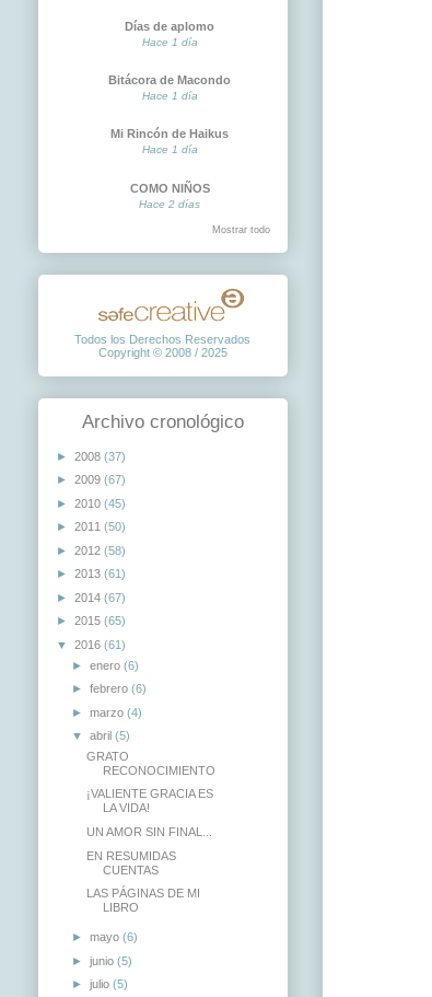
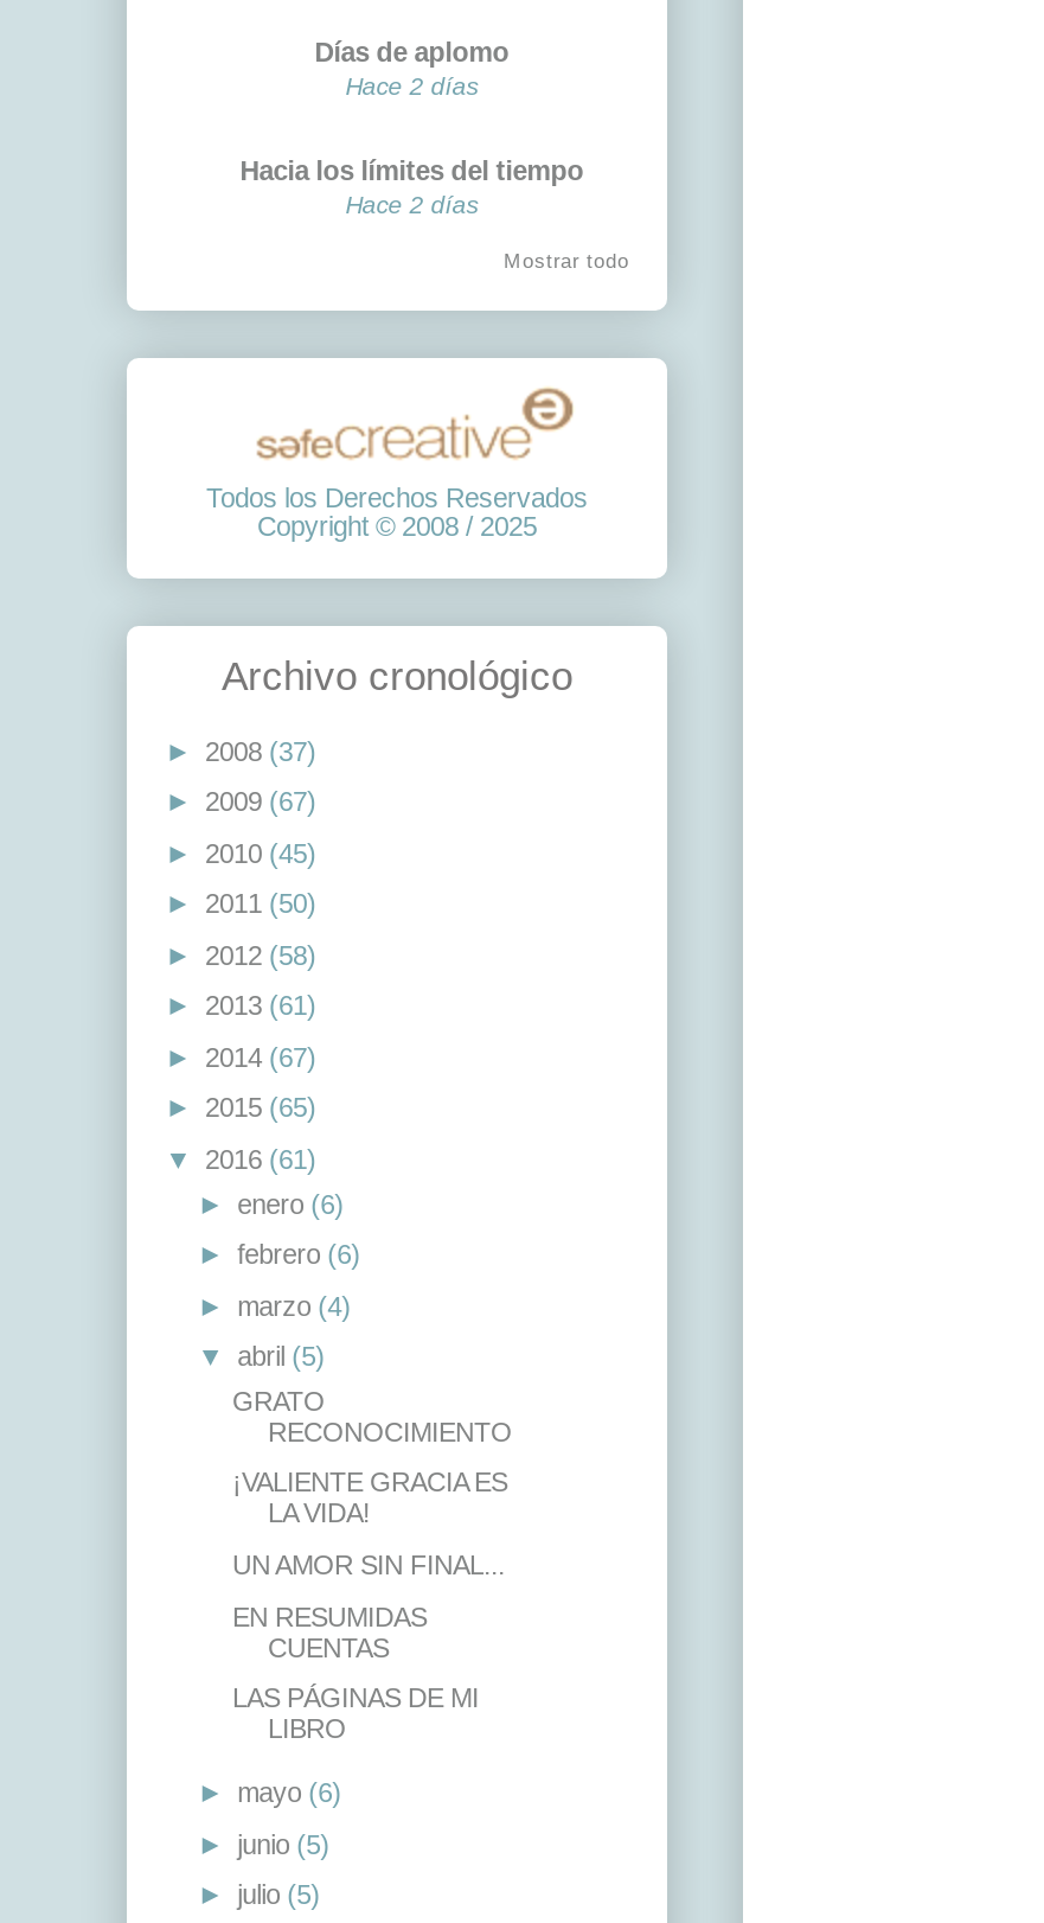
[109,36,231,194] Hace 1 día | Bitácora de Macondo | Hace 1 día | Mi Rincón de Haikus | Hace 1 día | COMO NIÑOS -> [240,75,584,185] Hace 2 días | Hacia los límites del tiempo

